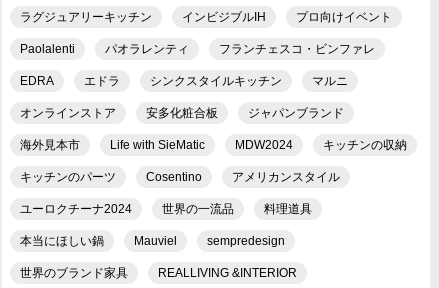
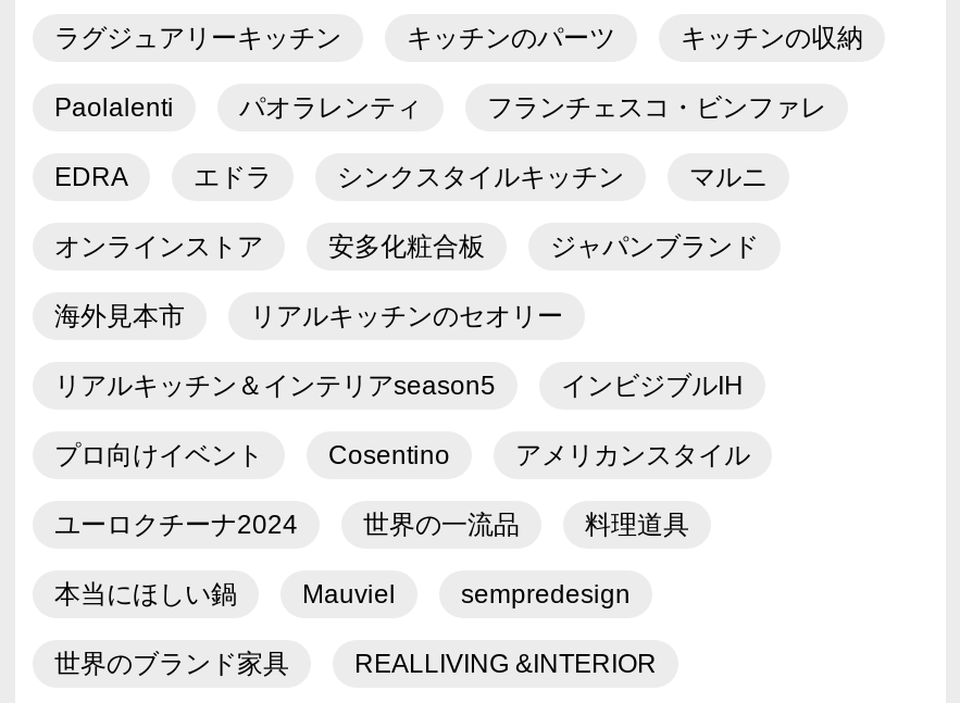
moved [182,10,392,24] -> [54,370,744,470]: インビジブルIH | プロ向けイベント
moved [20,138,407,184] -> [407,22,863,52]: キッチンの収納 | キッチンのパーツ
[110,138,293,152] Life with SieMatic | MDW2024 -> [54,300,563,400] リアルキッチンのセオリー | リアルキッチン＆インテリアseason5

